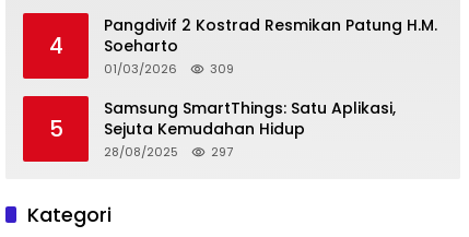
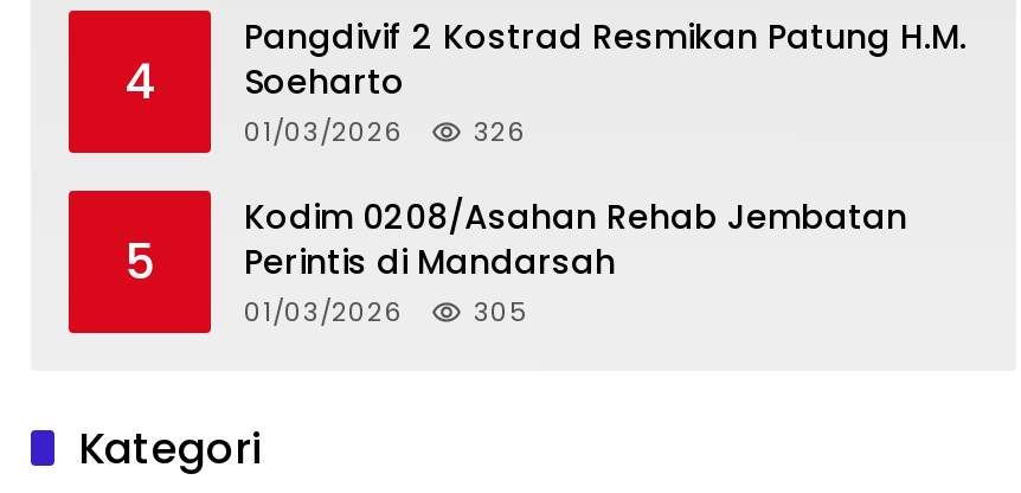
[104,60,234,77] 01/03/2026 309 -> [244,113,526,151] 01/03/2026 326
[104,97,396,160] Samsung SmartThings: Satu Aplikasi, | Sejuta Kemudahan Hidup | 28/08/2025 | 297 -> [244,194,907,331] Kodim 0208/Asahan Rehab Jembatan | Perintis di Mandarsah | 01/03/2026 | 305

